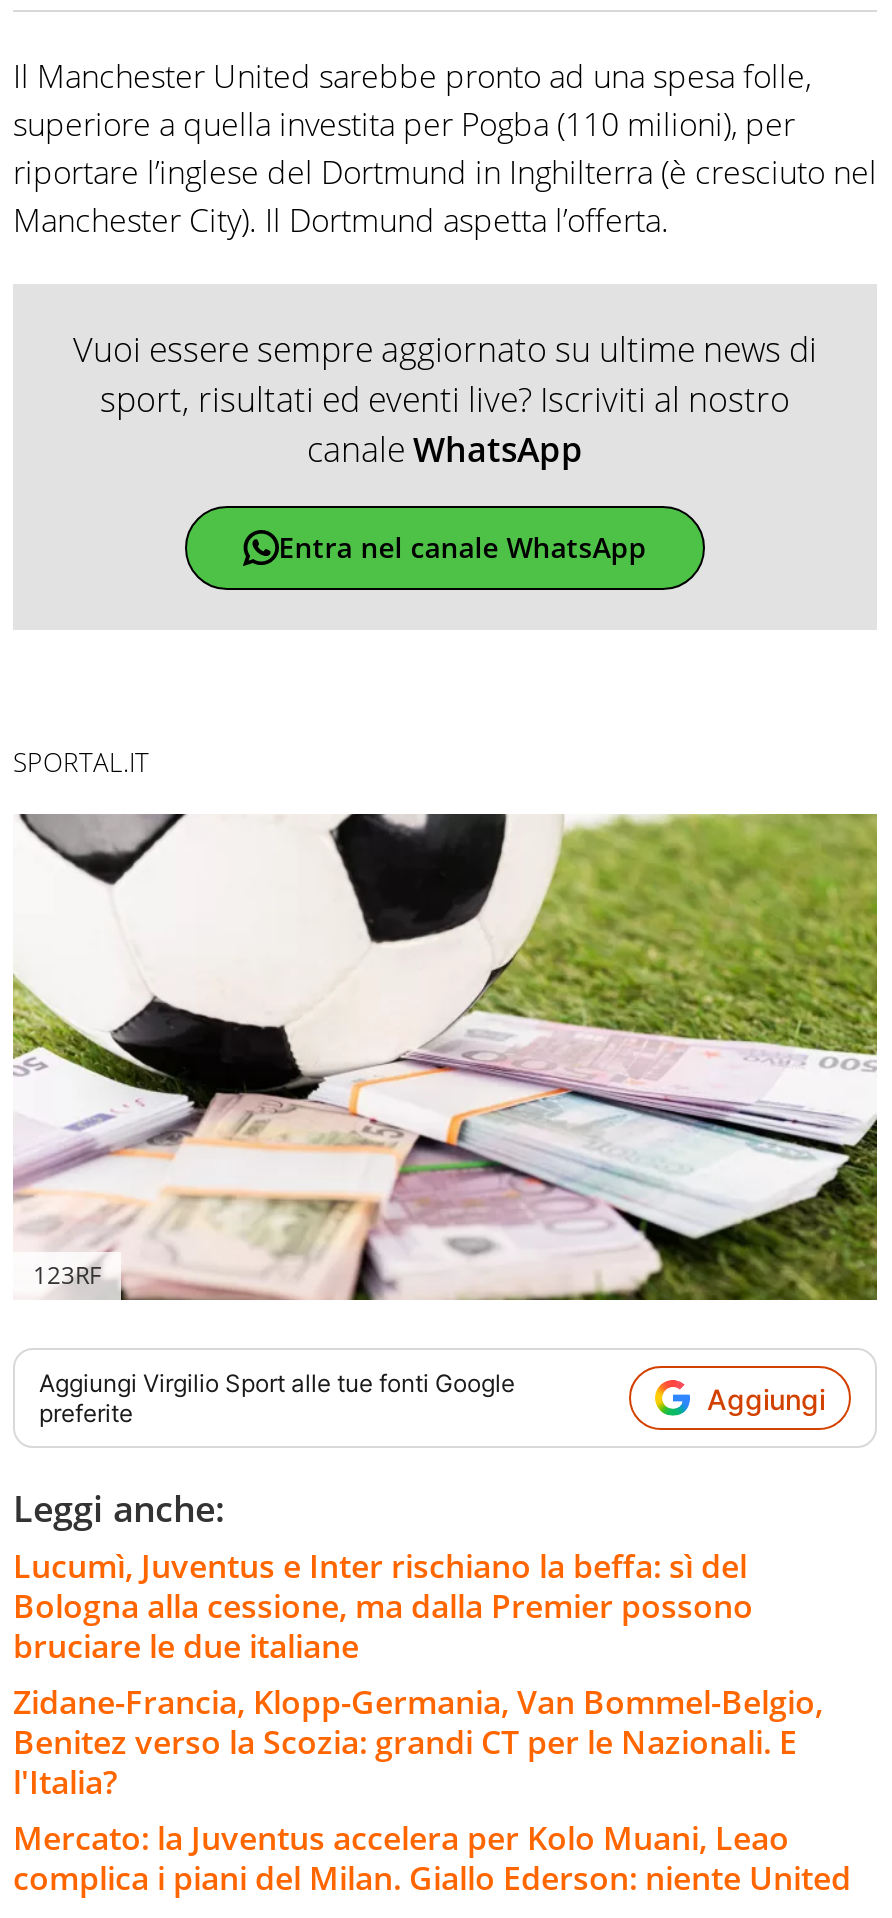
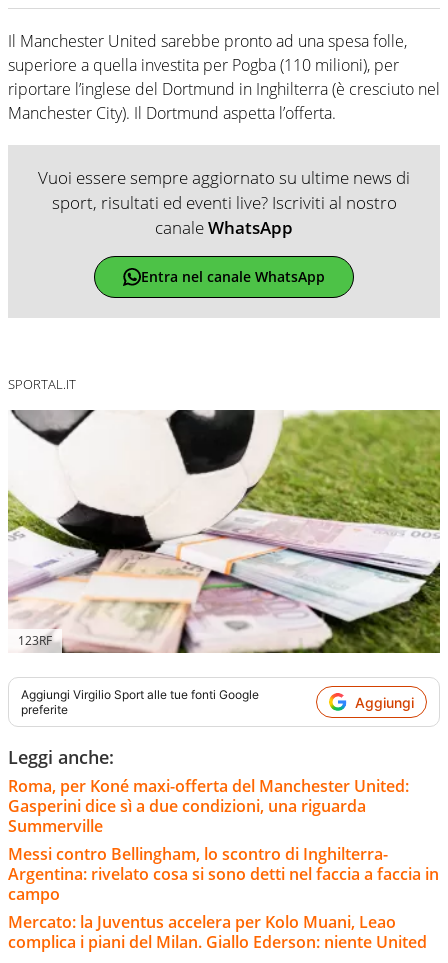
[13,1544,823,1804] Lucumì, Juventus e Inter rischiano la beffa: sì del | Bologna alla cessione, ma dalla Premier possono | bruciare le due italiane | Zidane-Francia, Klopp-Germania, Van Bommel-Belgio, | Benitez verso la Scozia: grandi CT per le Nazionali. E | l'Italia? -> [8,775,439,905] Roma, per Koné maxi-offerta del Manchester United: | Gasperini dice sì a due condizioni, una riguarda | Summerville | Messi contro Bellingham, lo scontro di Inghilterra- | Argentina: rivelato cosa si sono detti nel faccia a faccia in | campo

